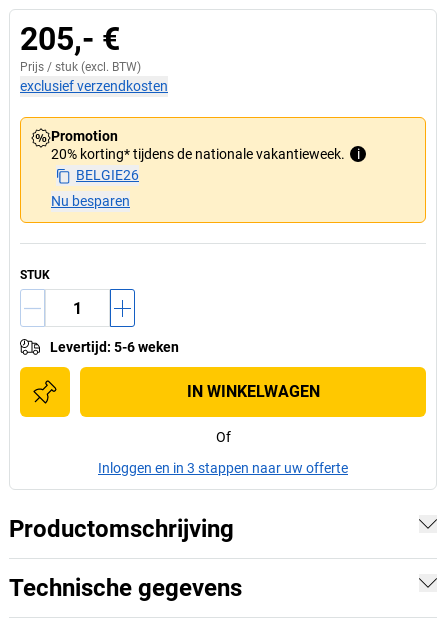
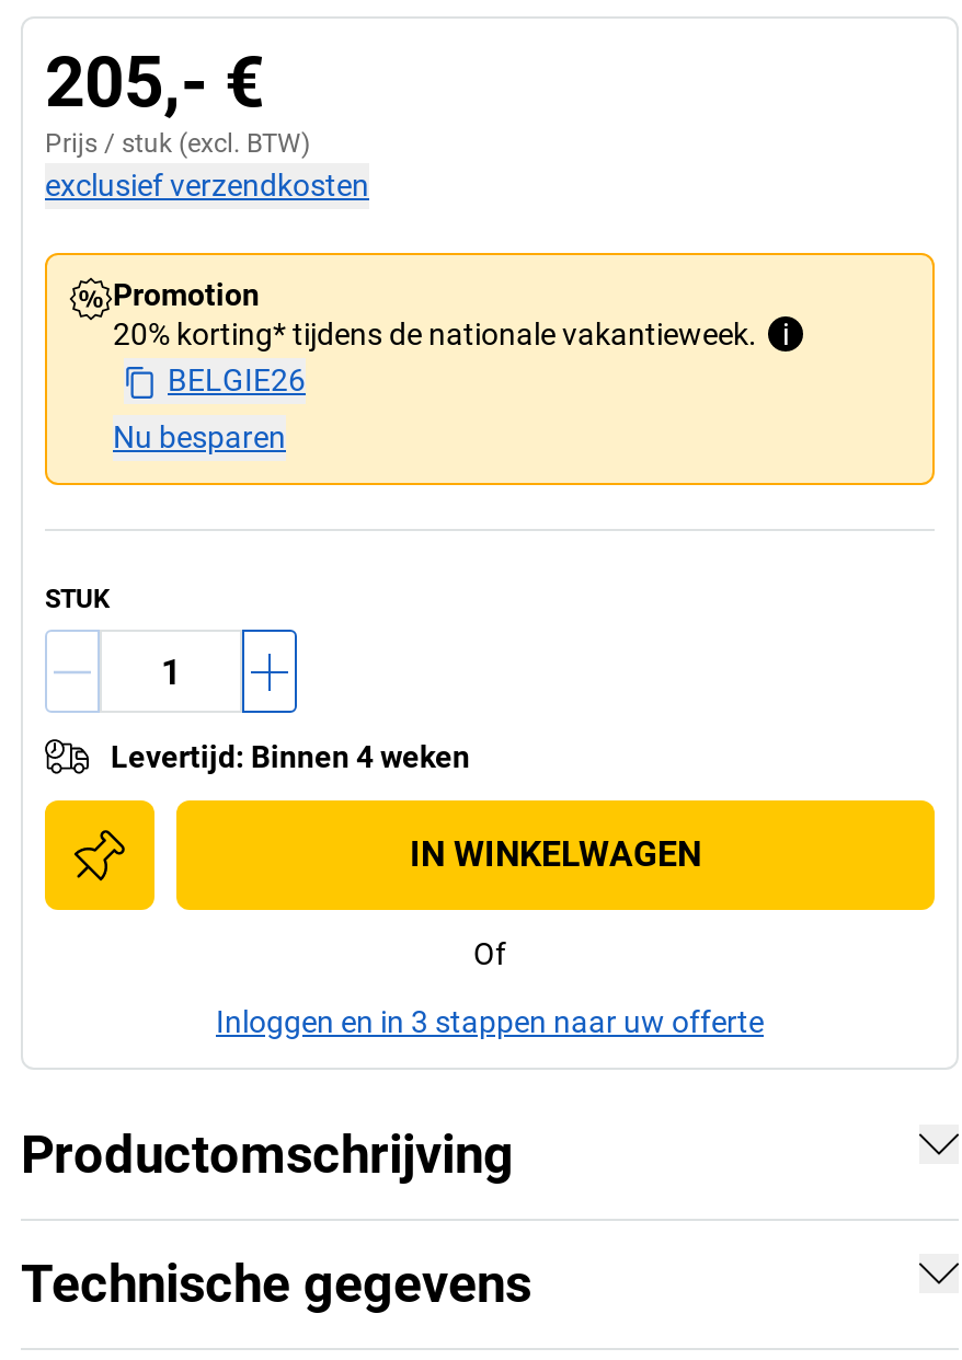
[50,339,179,355] Levertijd: 5-6 weken -> [111,739,470,774] Levertijd: Binnen 4 weken

